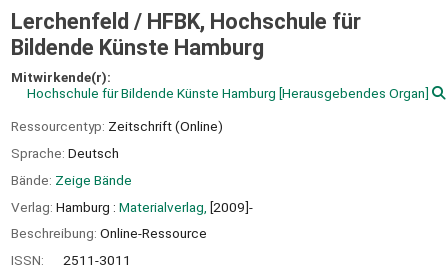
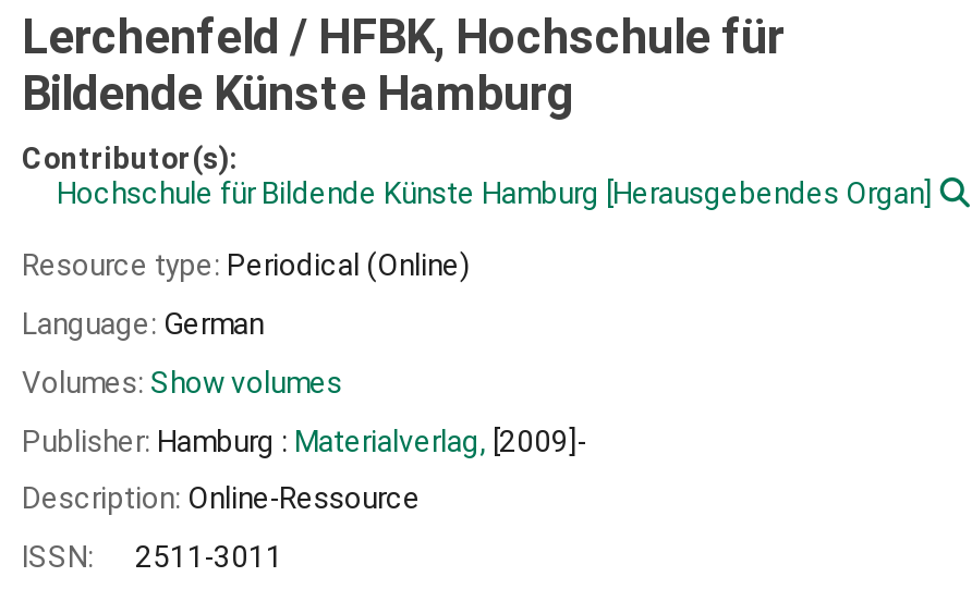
[11,69,111,85] Mitwirkende(r): -> [22,141,238,176] Contributor(s):
[11,118,223,134] Ressourcentyp: Zeitschrift (Online) -> [22,248,471,282] Resource type: Periodical (Online)
[11,145,119,161] Sprache: Deutsch -> [22,306,264,341] Language: German
[11,172,132,188] Bände: Zeige Bände -> [22,364,342,399] Volumes: Show volumes
[11,199,253,215] Verlag: Hamburg : Materialverlag, [2009]- -> [22,423,586,457] Publisher: Hamburg : Materialverlag, [2009]-
[11,225,207,241] Beschreibung: Online-Ressource -> [22,481,421,516] Description: Online-Ressource

